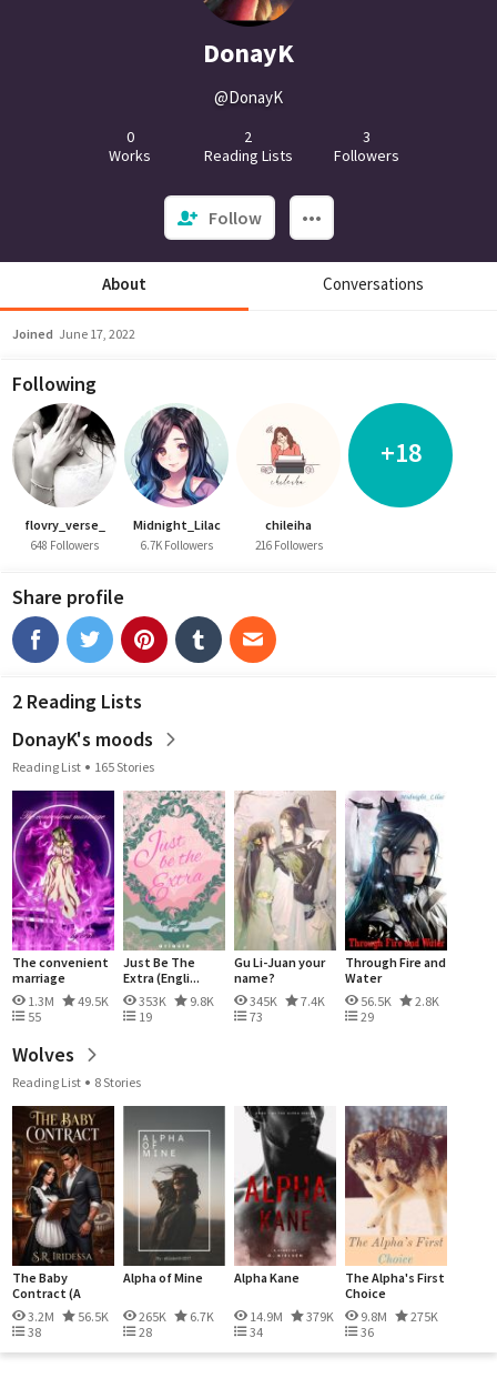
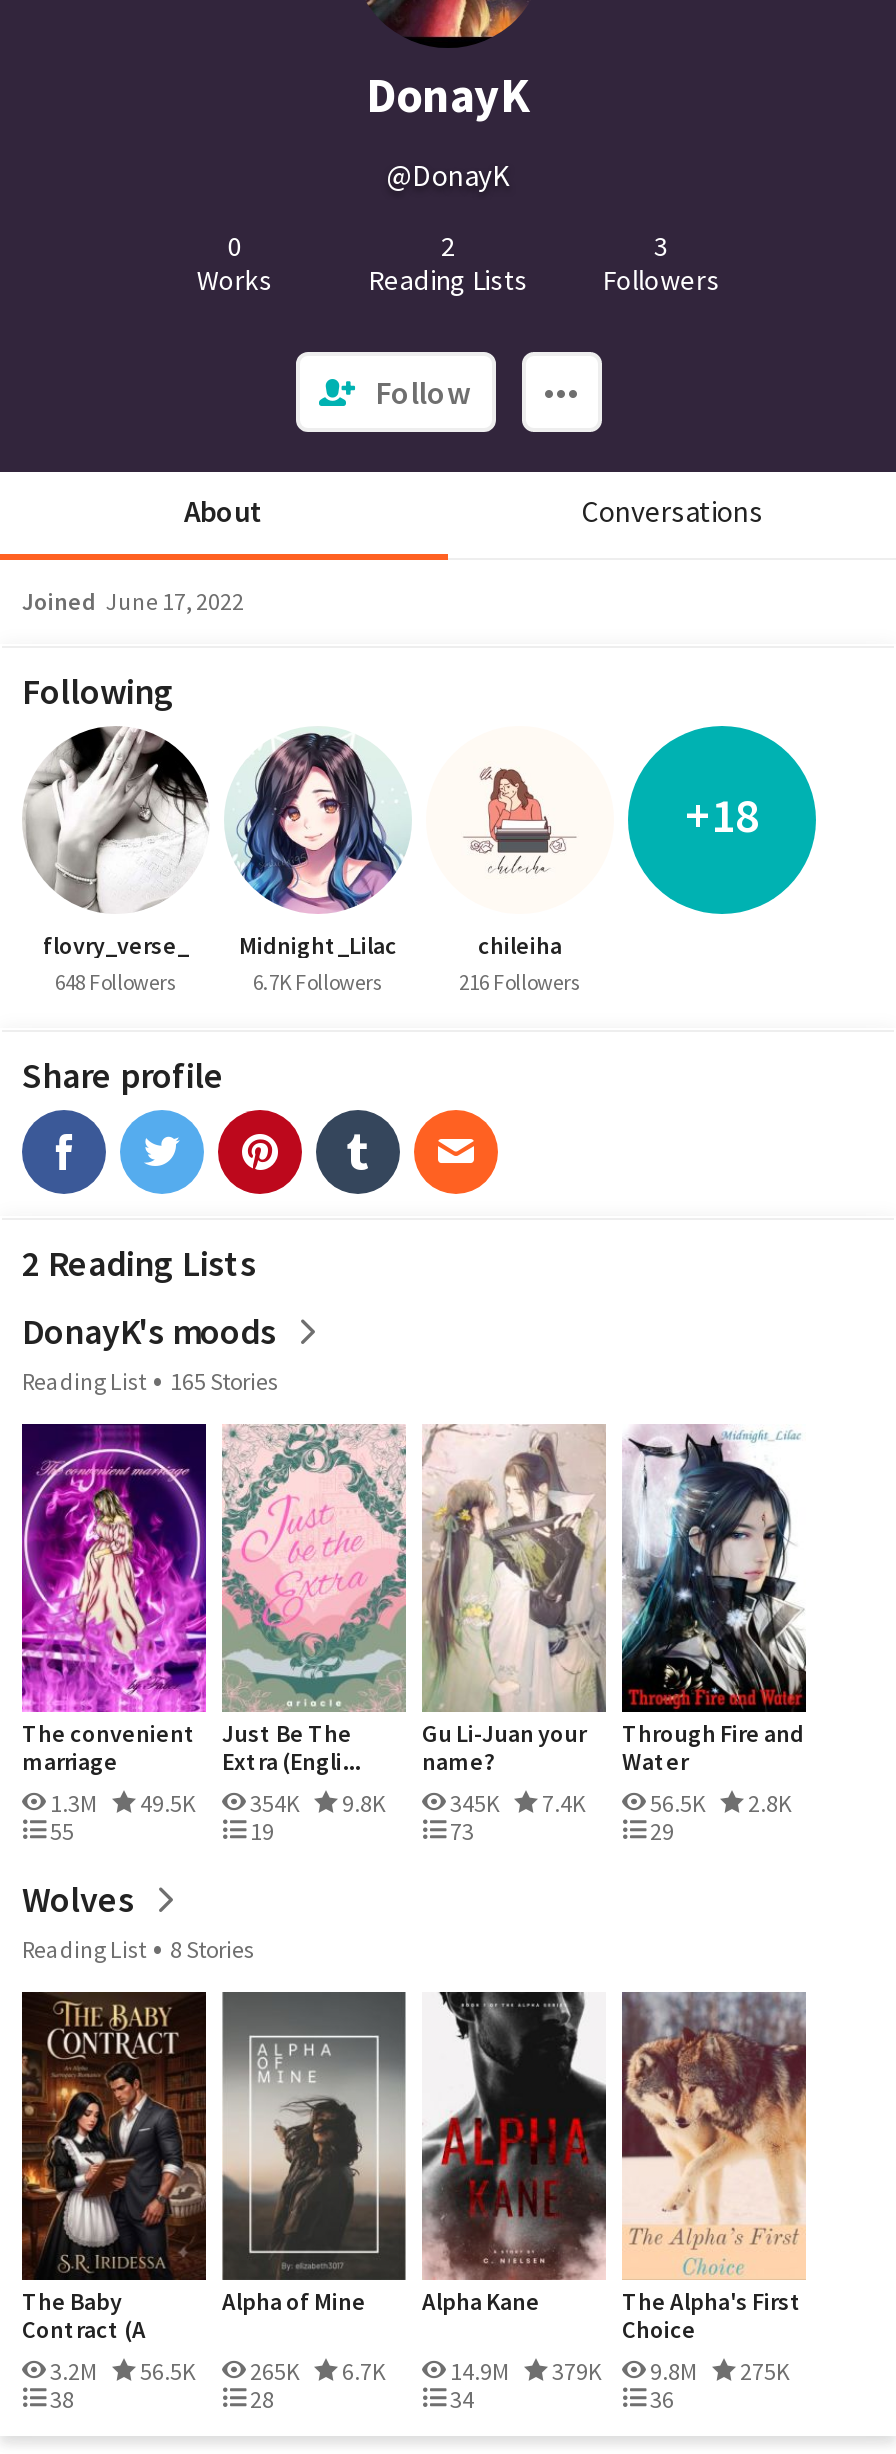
[26,993,439,1009] 1.3M 49.5K 353K 9.8K 345K 7.4K 56.5K 2.8K -> [46,1788,792,1818] 1.3M 49.5K 354K 9.8K 345K 7.4K 56.5K 2.8K

